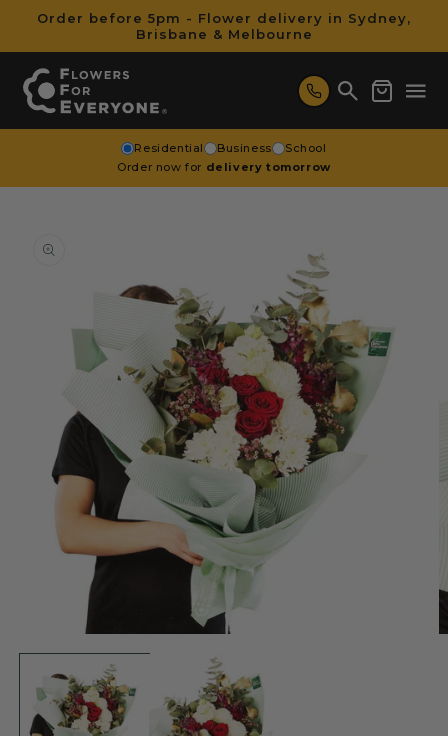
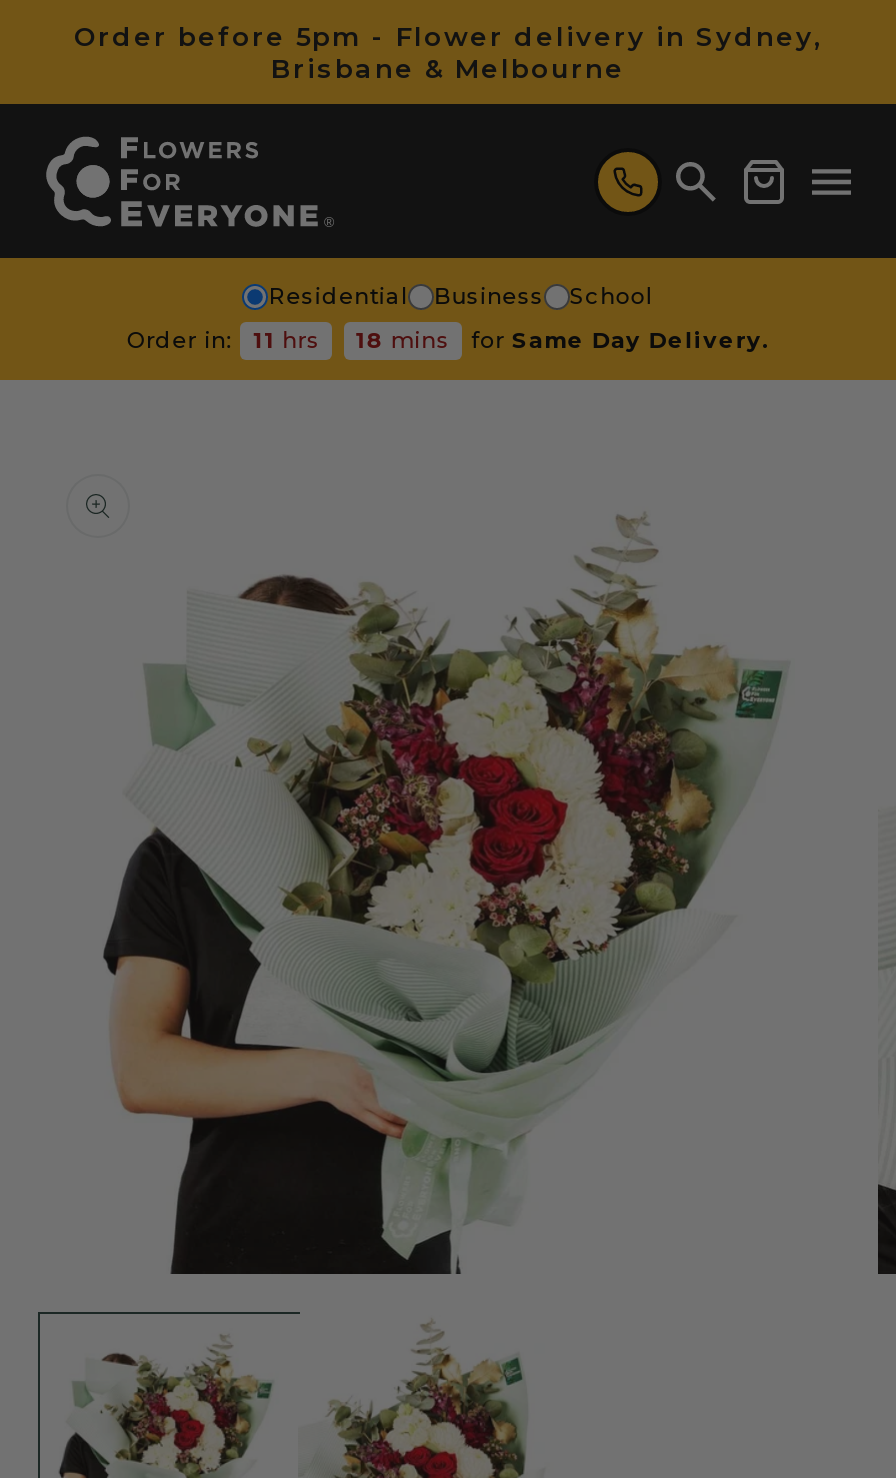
[117,160,331,174] Order now for delivery tomorrow -> [127,327,769,355] Order in: | 11 hrs | 18 mins | for Same Day Delivery.

